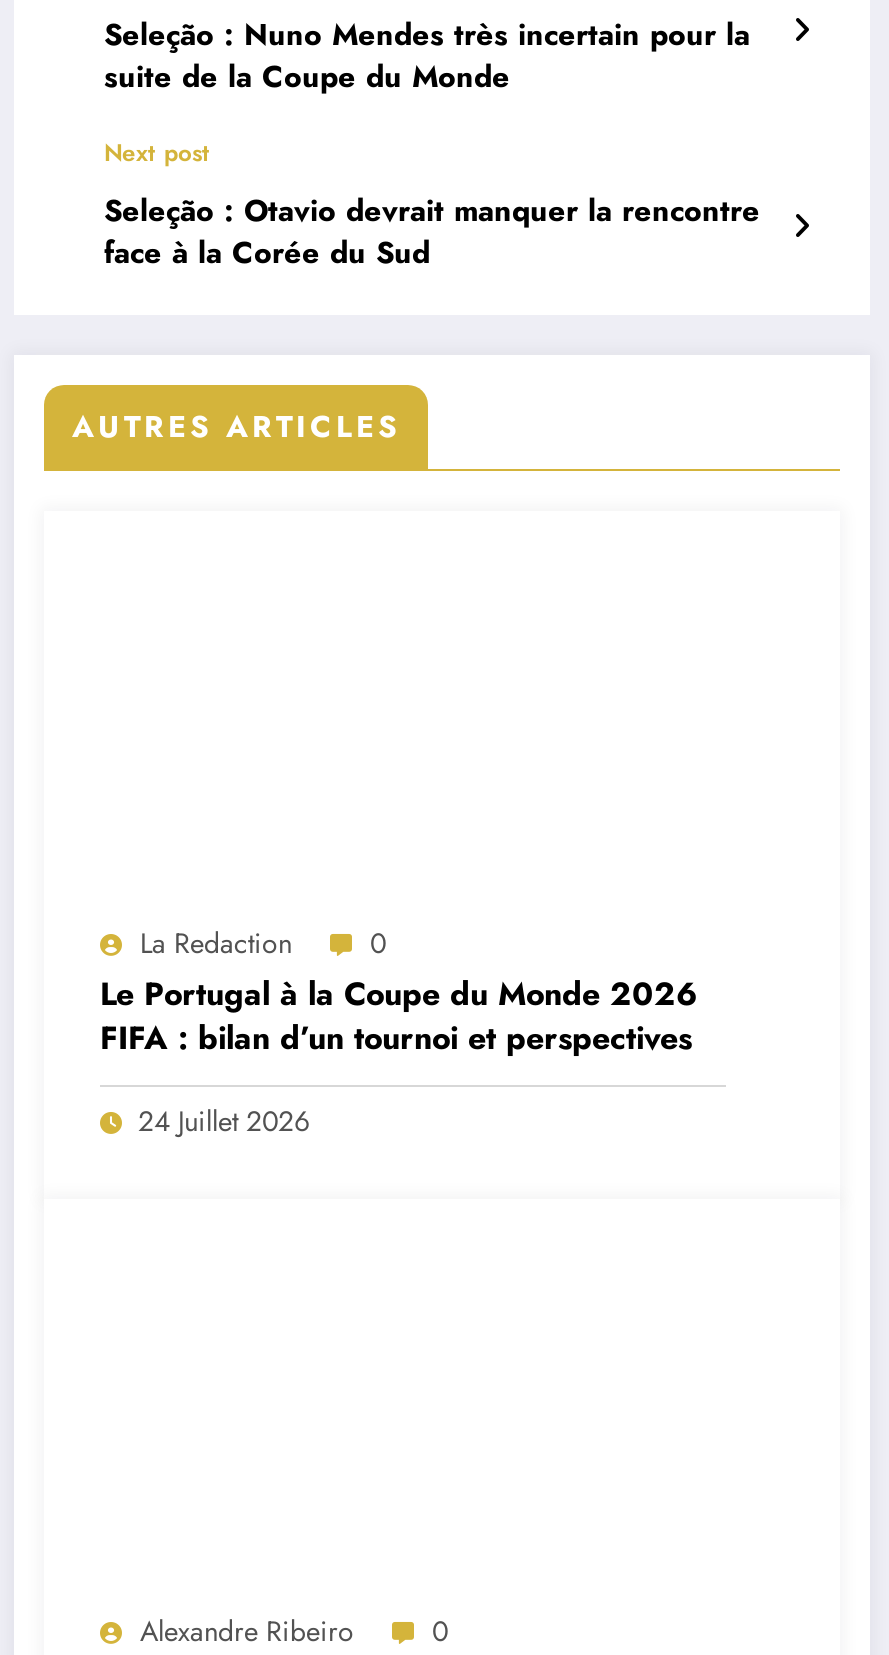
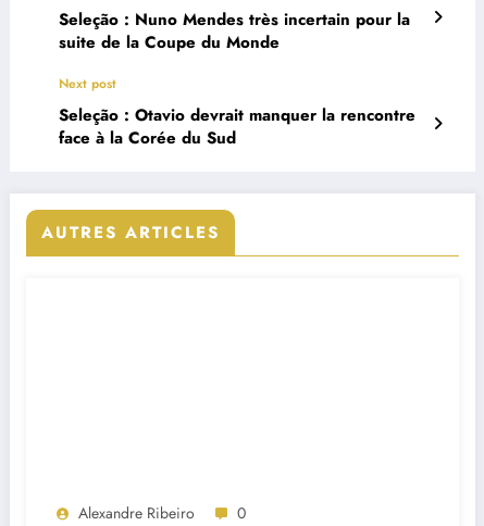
[100,923,698,1141] La Redaction | 0 | Le Portugal à la Coupe du Monde 2026 | FIFA : bilan d’un tournoi et perspectives | 24 Juillet 2026 -> none

